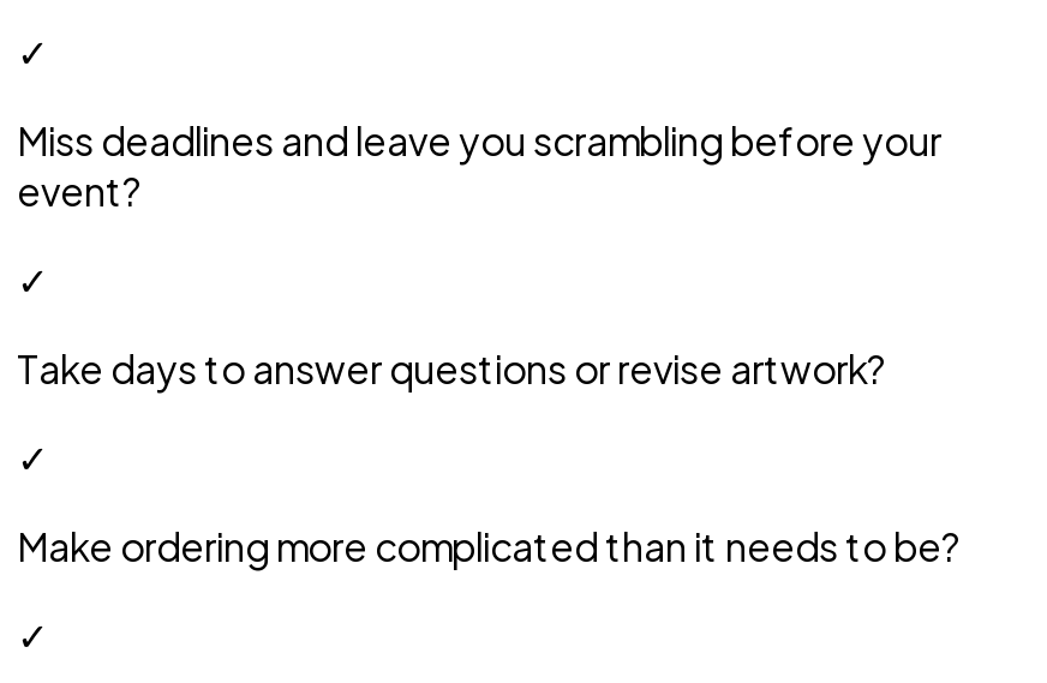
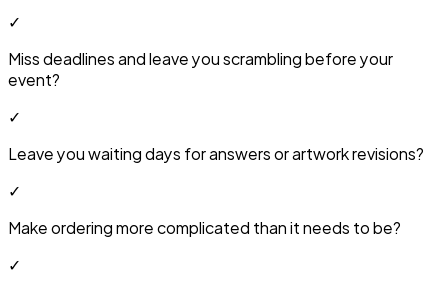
[17,342,886,393] Take days to answer questions or revise artwork? -> [8,143,424,164] Leave you waiting days for answers or artwork revisions?

